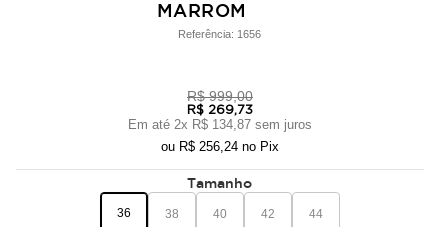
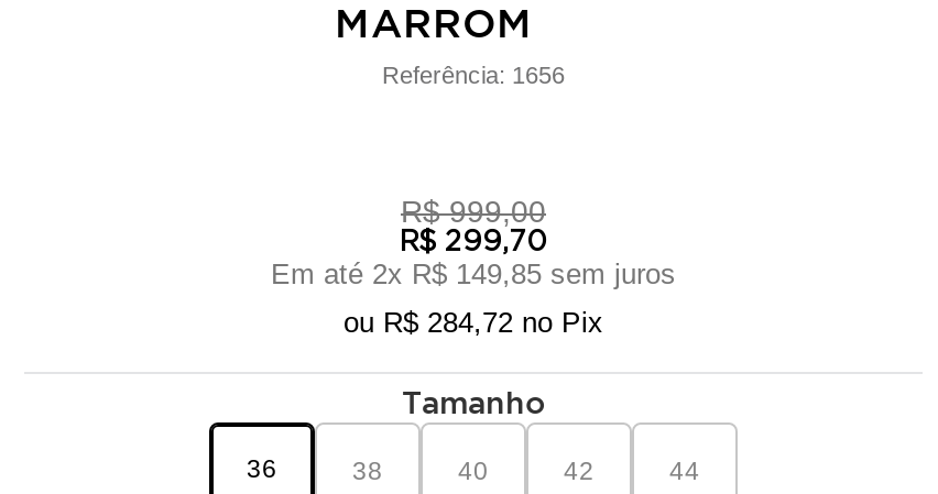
[187,104,253,117] R$ 269,73 -> [399,229,548,257] R$ 299,70
[128,117,312,132] Em até 2x R$ 134,87 sem juros -> [271,257,676,290] Em até 2x R$ 149,85 sem juros
[161,139,279,154] ou R$ 256,24 no Pix -> [343,306,603,339] ou R$ 284,72 no Pix

